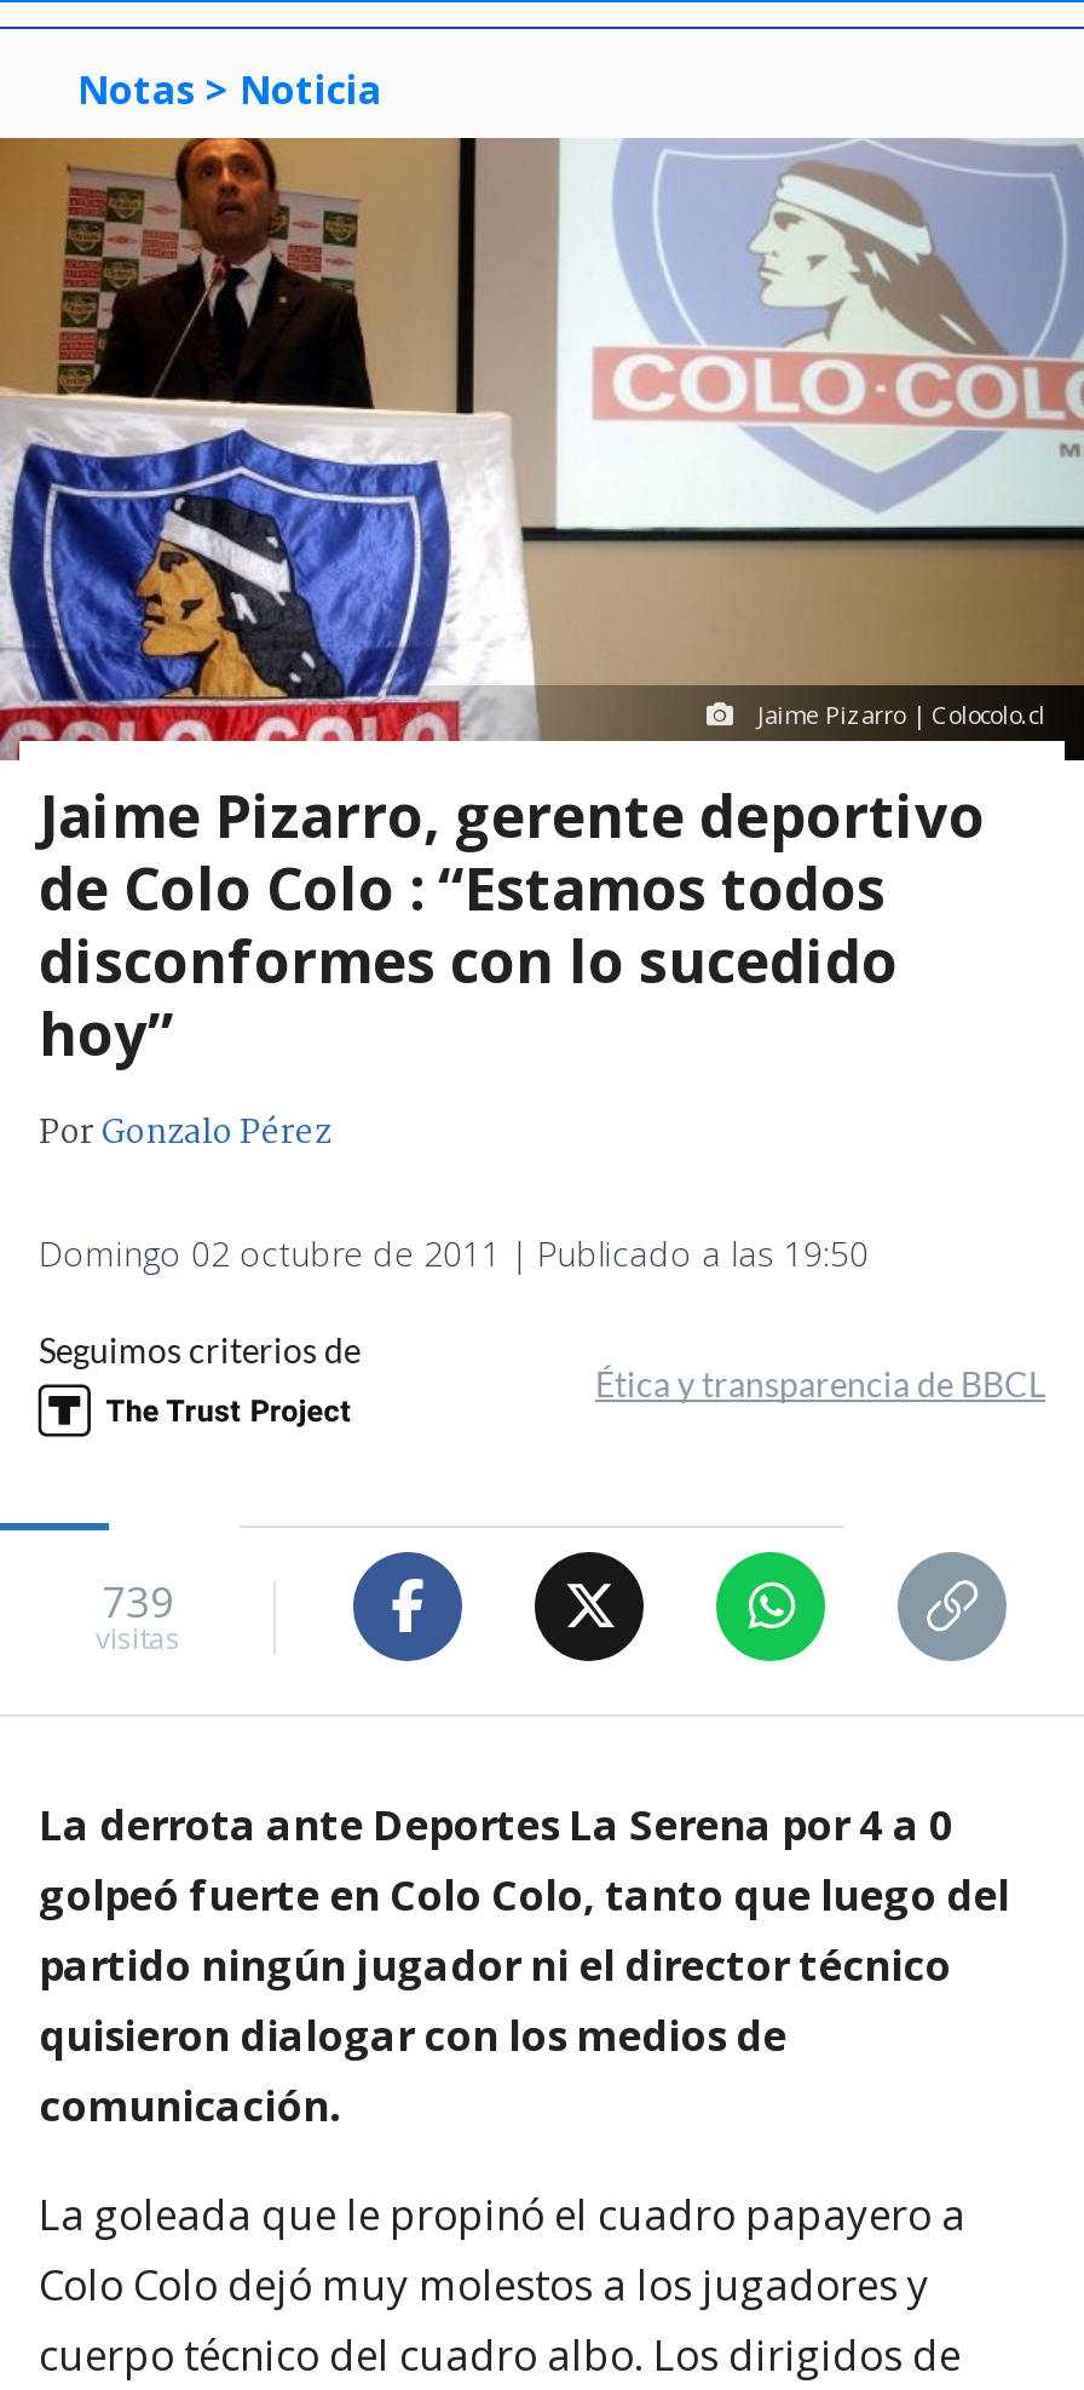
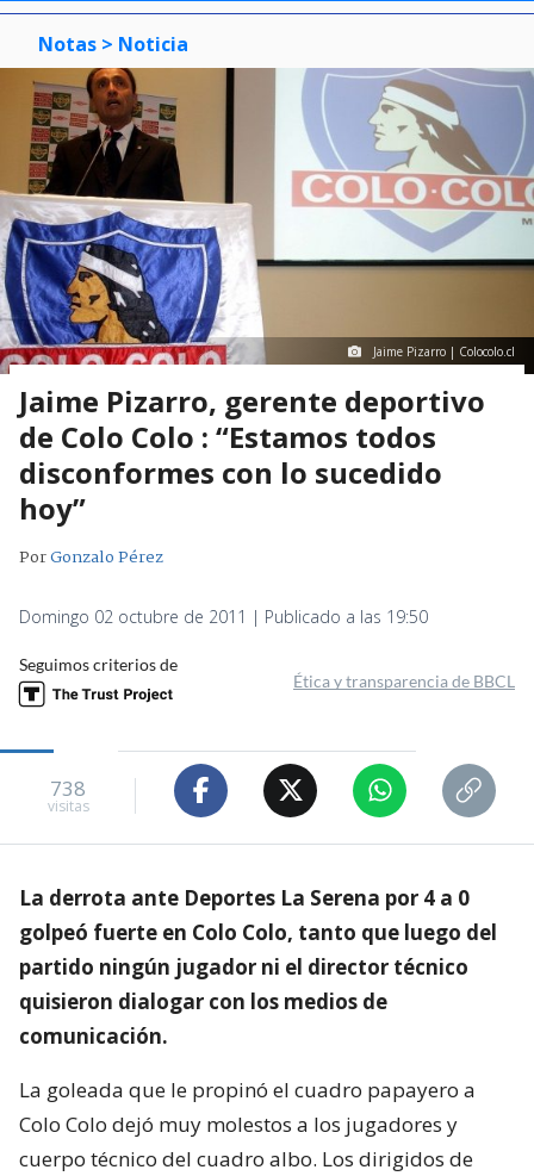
[102,1575,174,1630] 739 -> [50,775,86,802] 738

